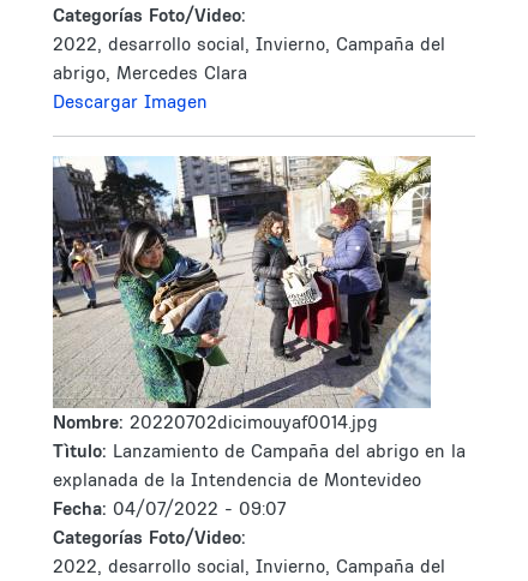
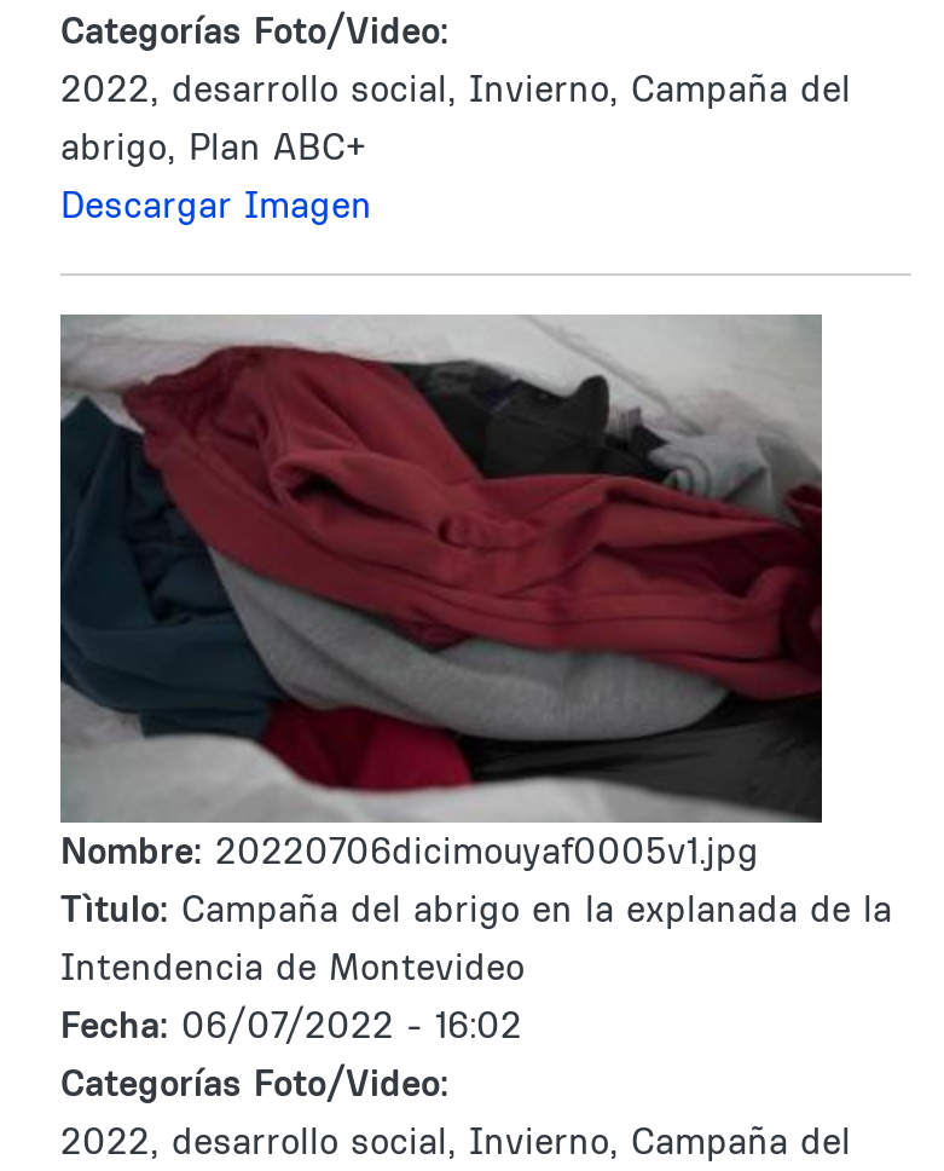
[53,61,247,84] abrigo, Mercedes Clara -> [60,123,365,169] abrigo, Plan ABC+
[52,156,466,520] [image] | Nombre: 20220702dicimouyaf0014.jpg | Tìtulo: Lanzamiento de Campaña del abrigo en la | explanada de la Intendencia de Montevideo | Fecha: 04/07/2022 - 09:07 -> [60,312,892,1048] [image] | Nombre: 20220706dicimouyaf0005v1.jpg | Tìtulo: Campaña del abrigo en la explanada de la | Intendencia de Montevideo | Fecha: 06/07/2022 - 16:02

